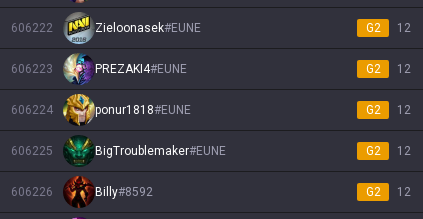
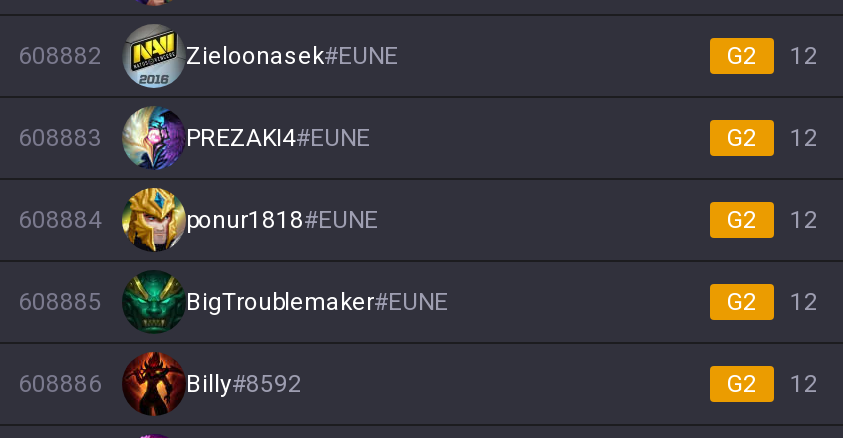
[11,21,53,35] 606222 -> [18,42,102,70] 608882
[11,62,53,76] 606223 -> [18,124,102,152] 608883
[11,103,53,117] 606224 -> [18,206,102,234] 608884
[11,144,53,158] 606225 -> [18,288,102,316] 608885
[11,185,53,199] 606226 -> [18,370,102,398] 608886

